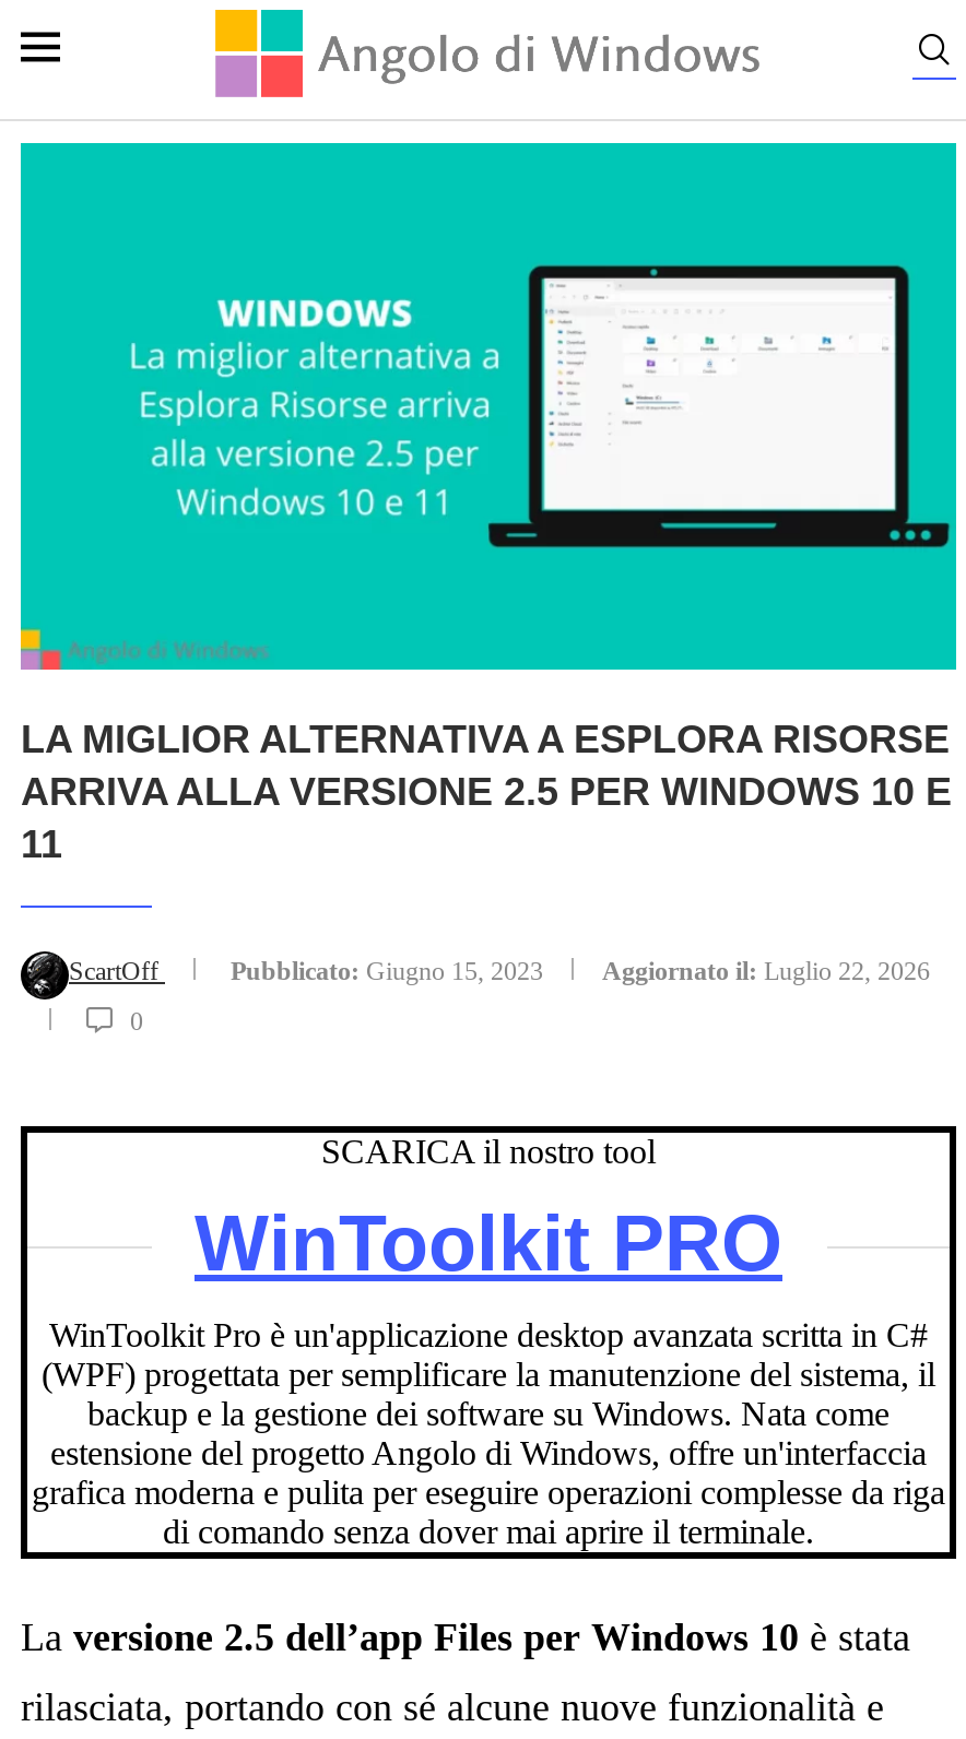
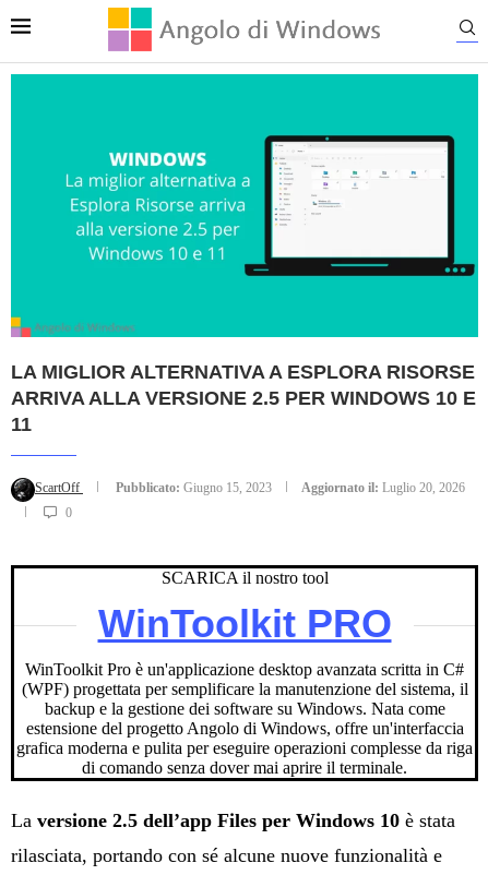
[602,957,930,987] Aggiornato il: Luglio 22, 2026 -> [301,481,465,496] Aggiornato il: Luglio 20, 2026

